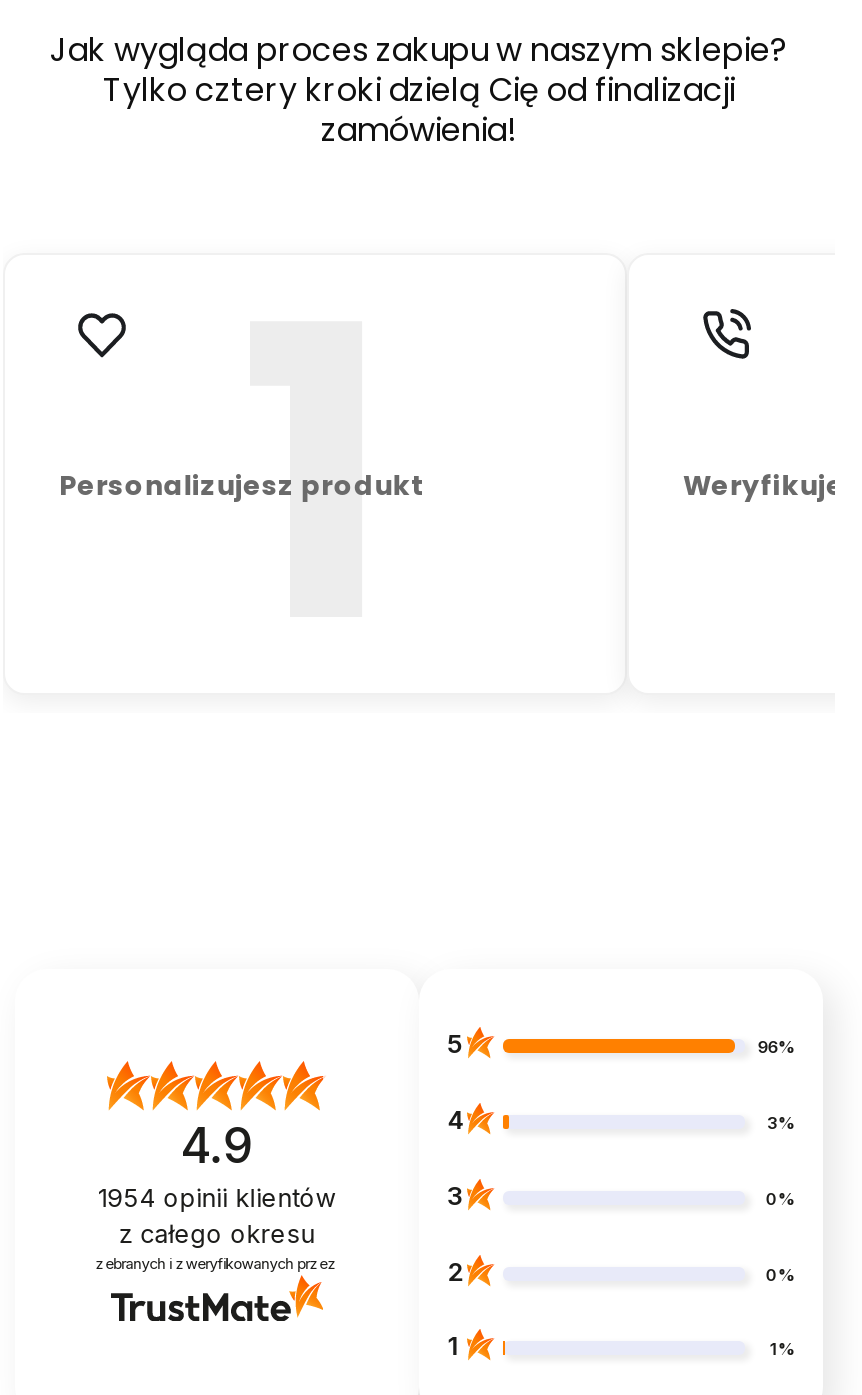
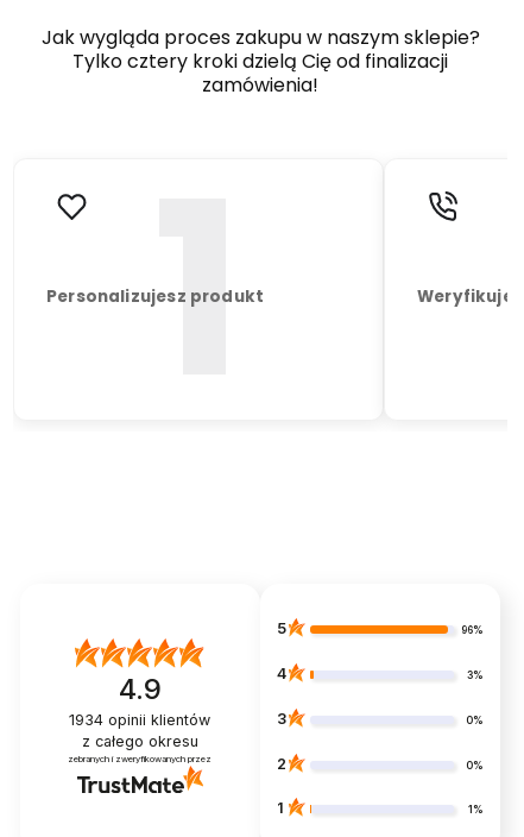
[98,1183,336,1213] 1954 opinii klientów -> [69,711,211,729] 1934 opinii klientów

